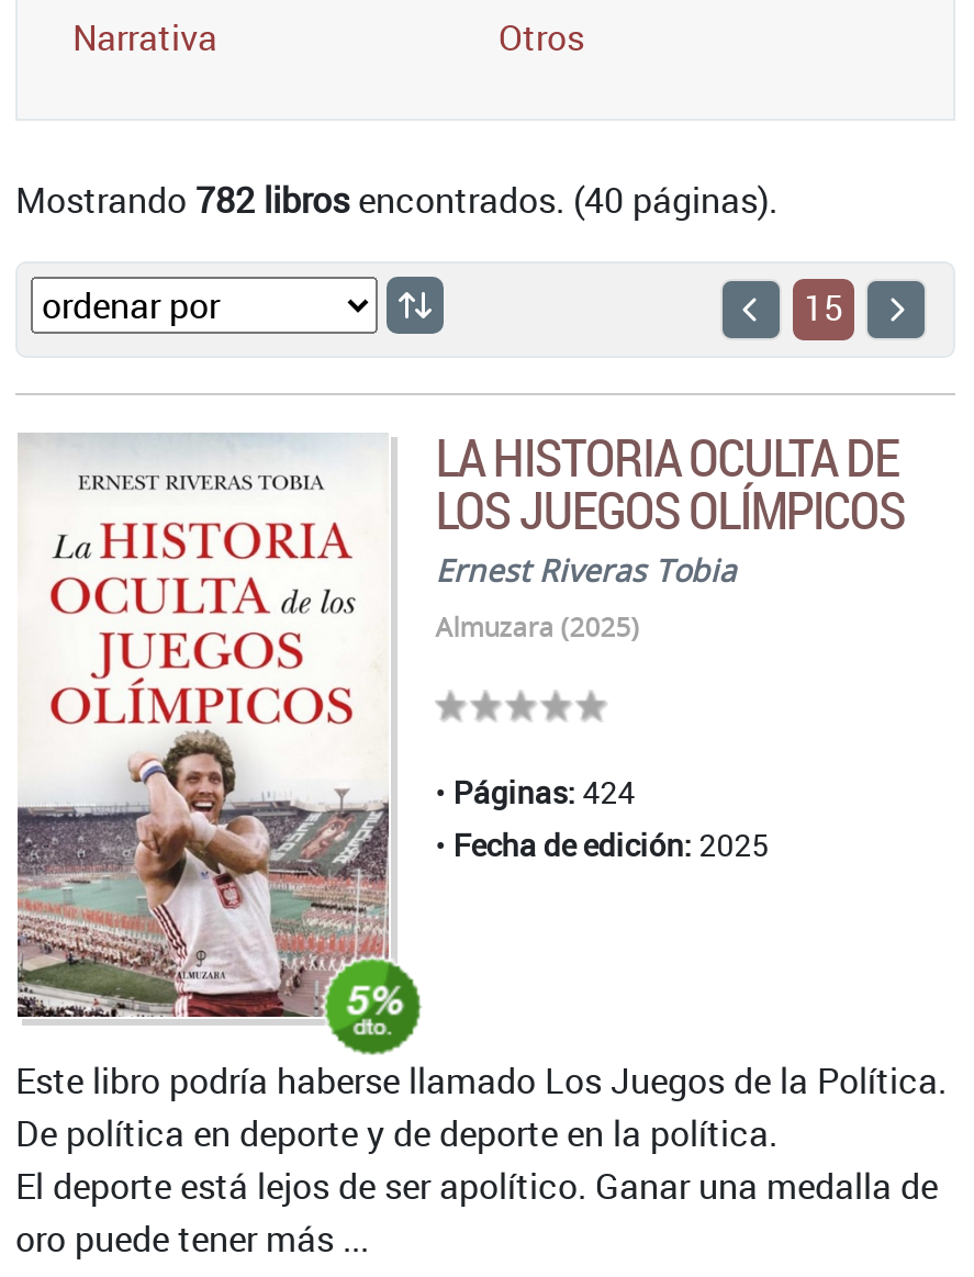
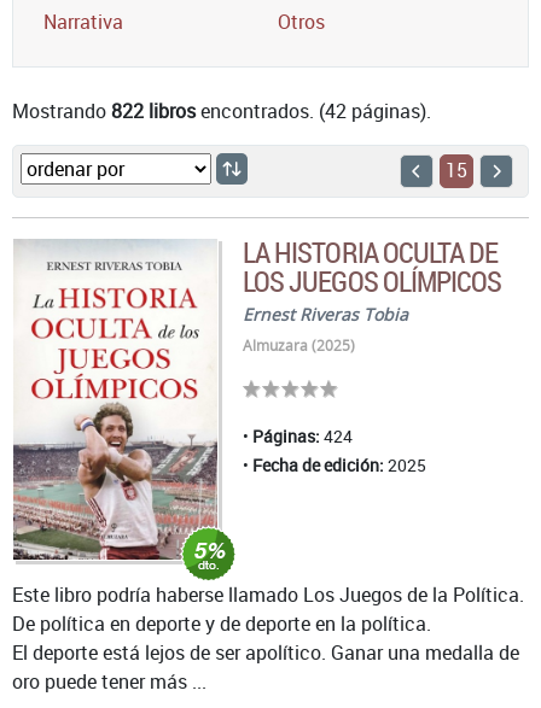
[15,175,777,223] Mostrando 782 libros encontrados. (40 páginas). -> [12,97,431,124] Mostrando 822 libros encontrados. (42 páginas).

